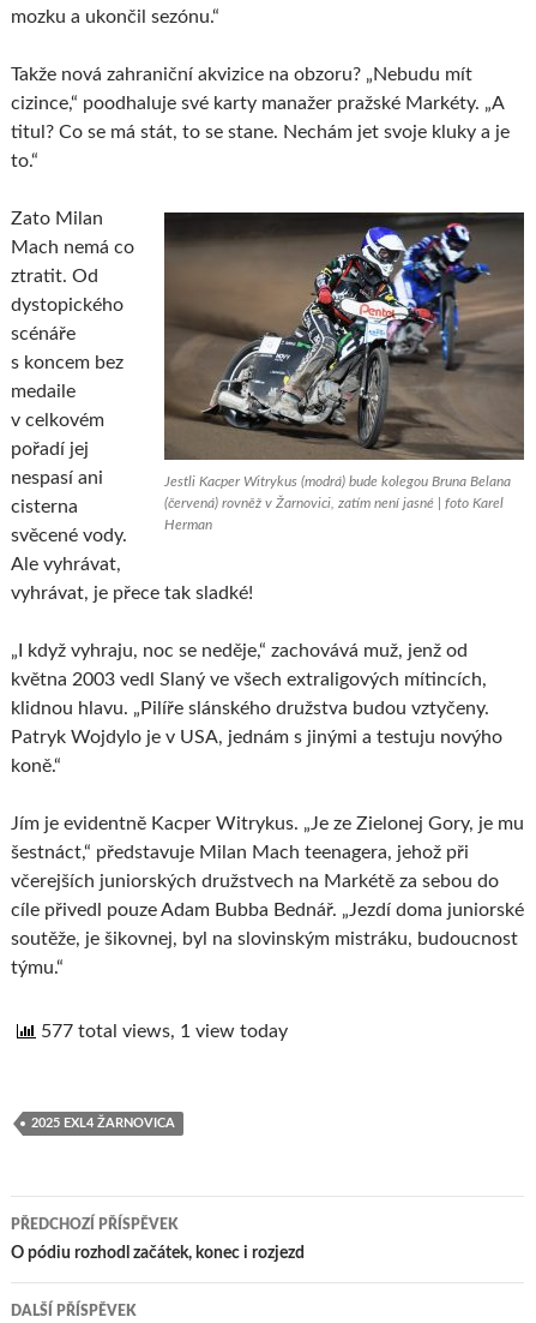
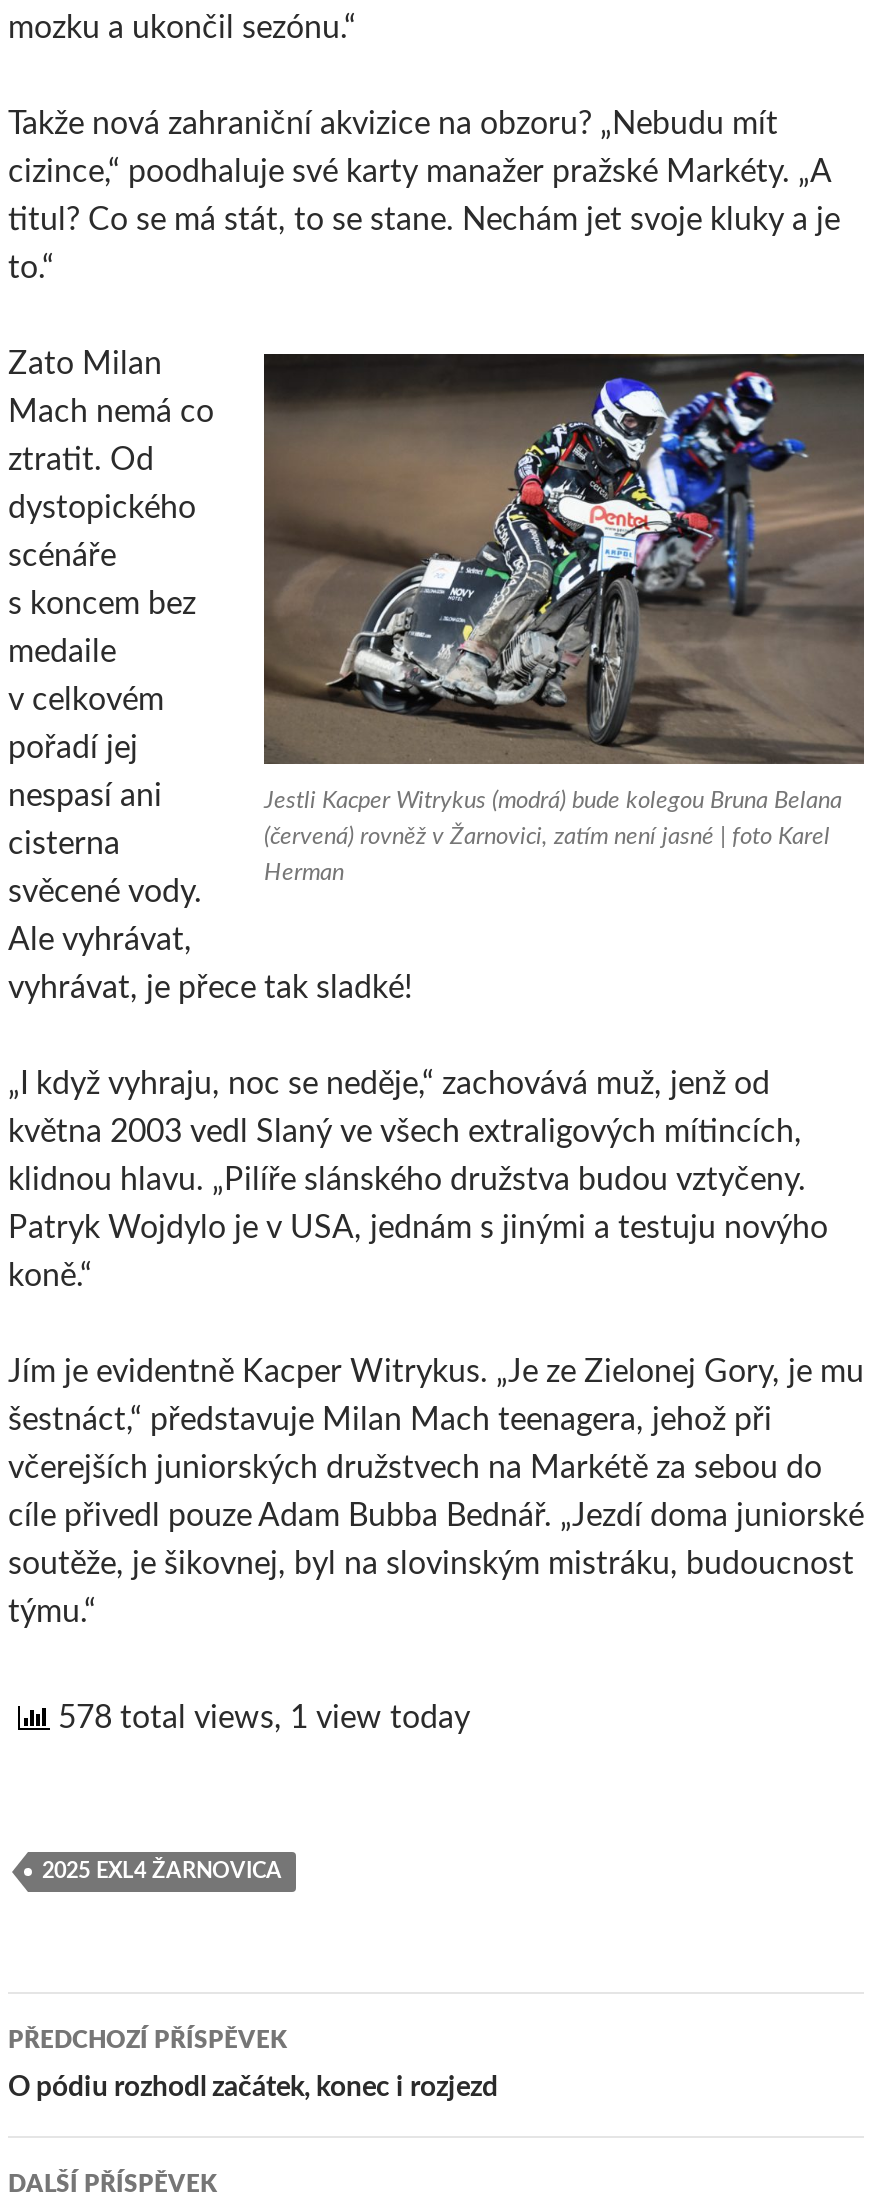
[36,1021,288,1040] 577 total views, 1 view today -> [50,1701,470,1733] 578 total views, 1 view today

